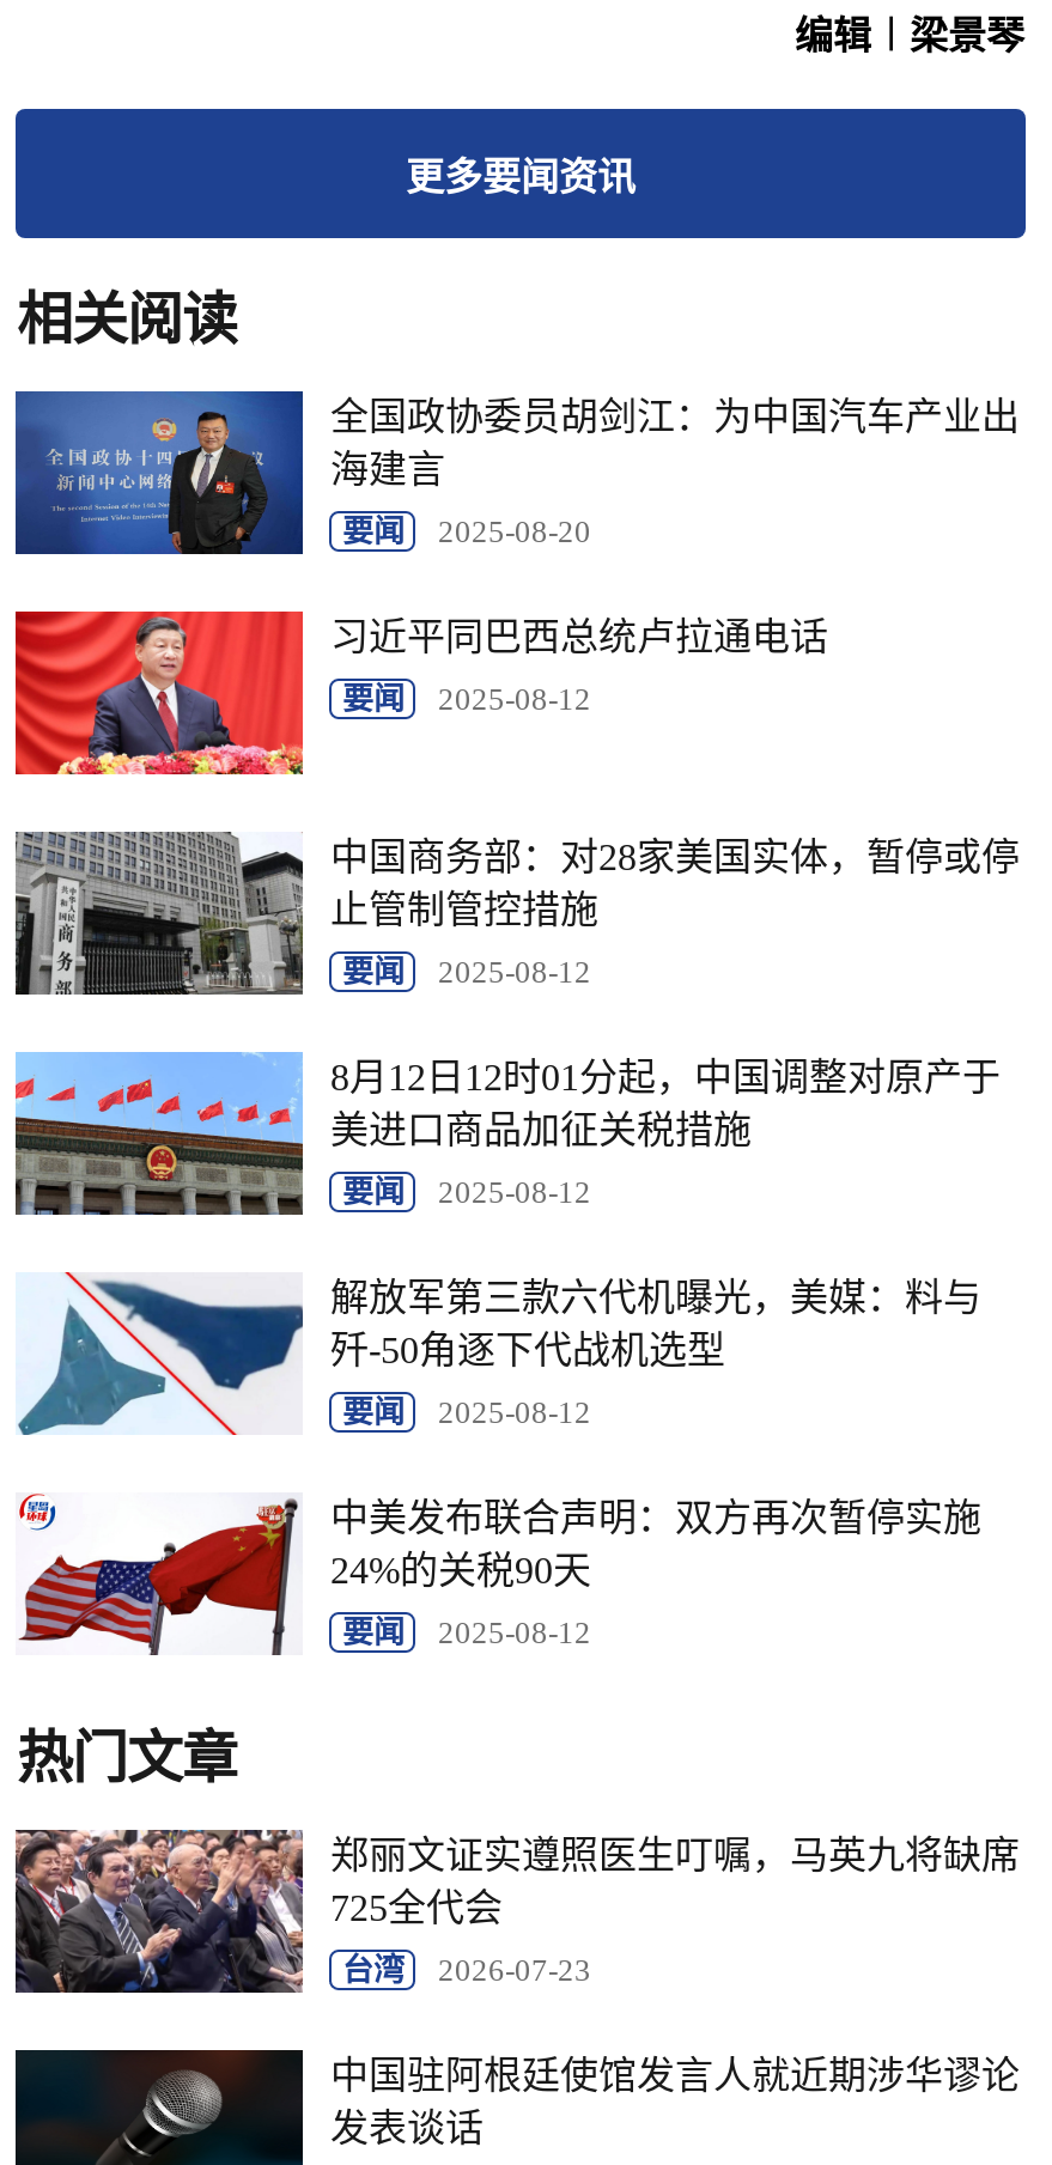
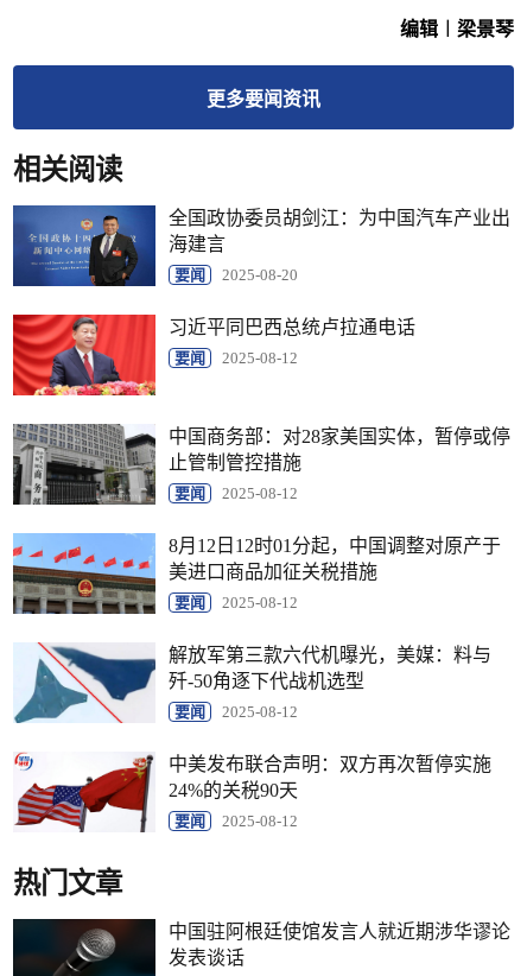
[13,1828,1019,2012] [image] | 郑丽文证实遵照医生叮嘱，马英九将缺席 | 725全代会 | 台湾 | 2026-07-23 -> none

